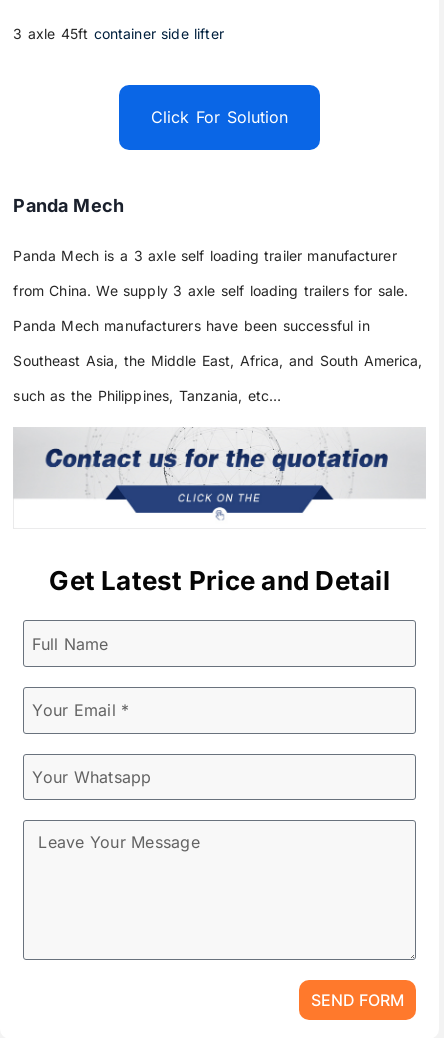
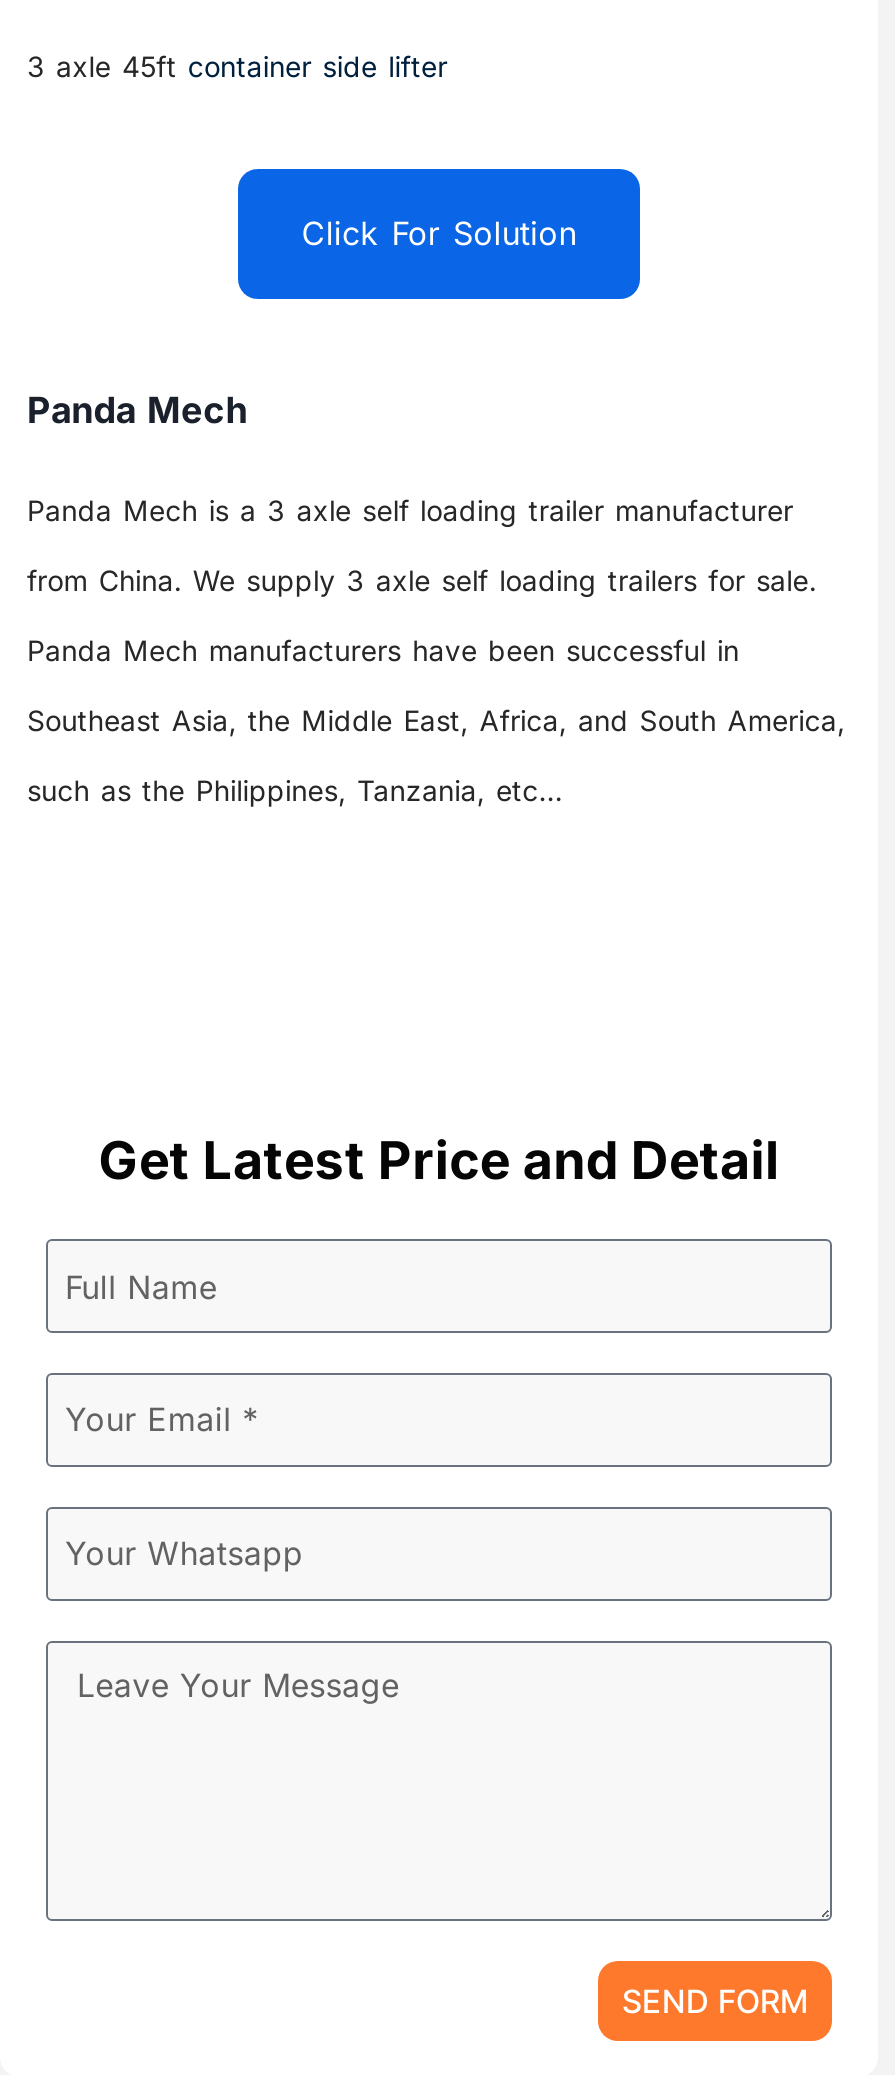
[13,427,426,520] [image] -> none

